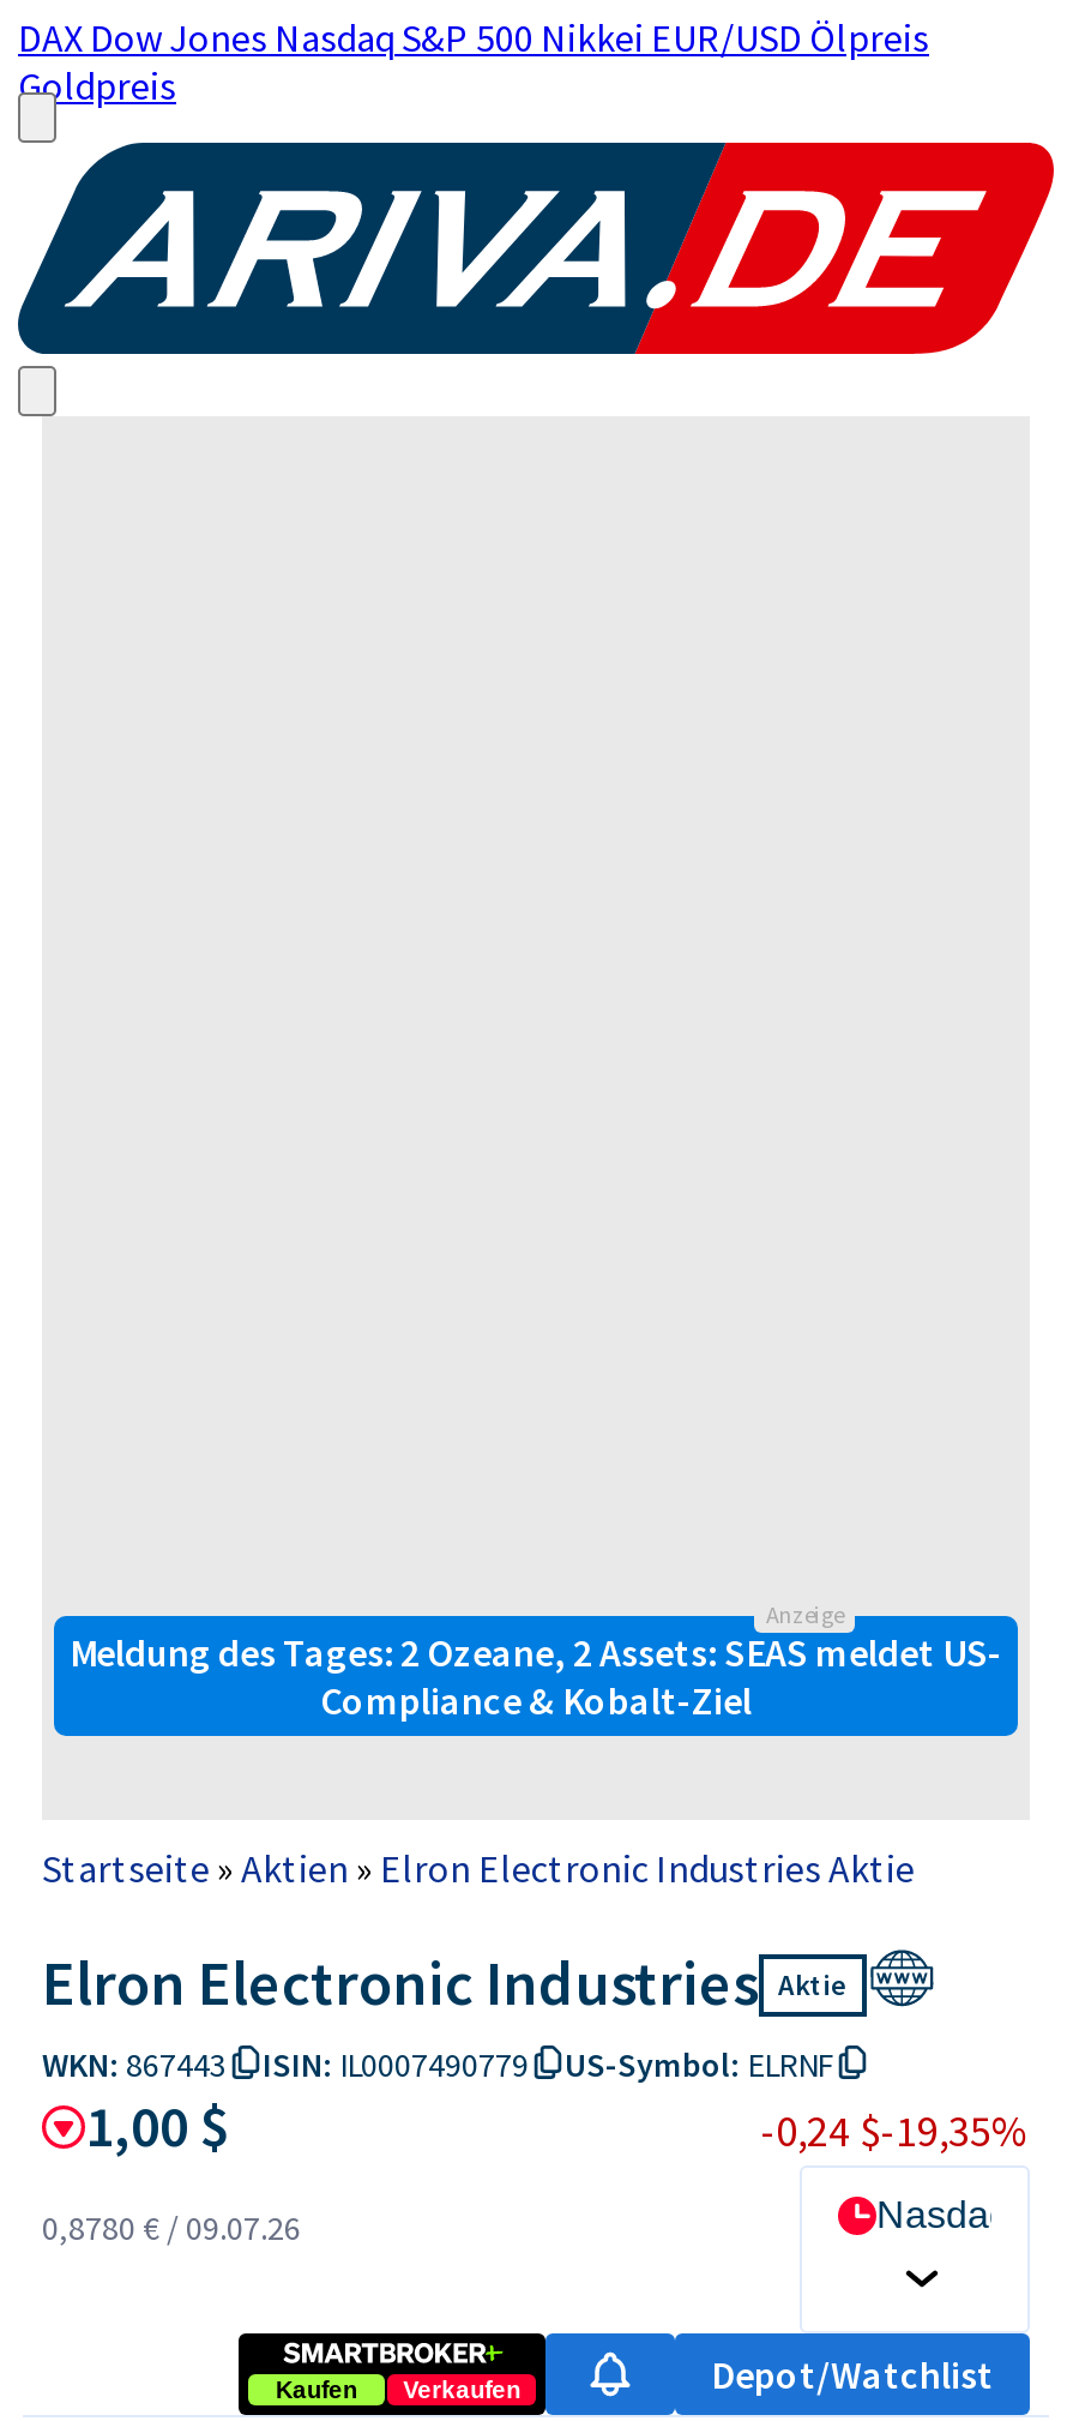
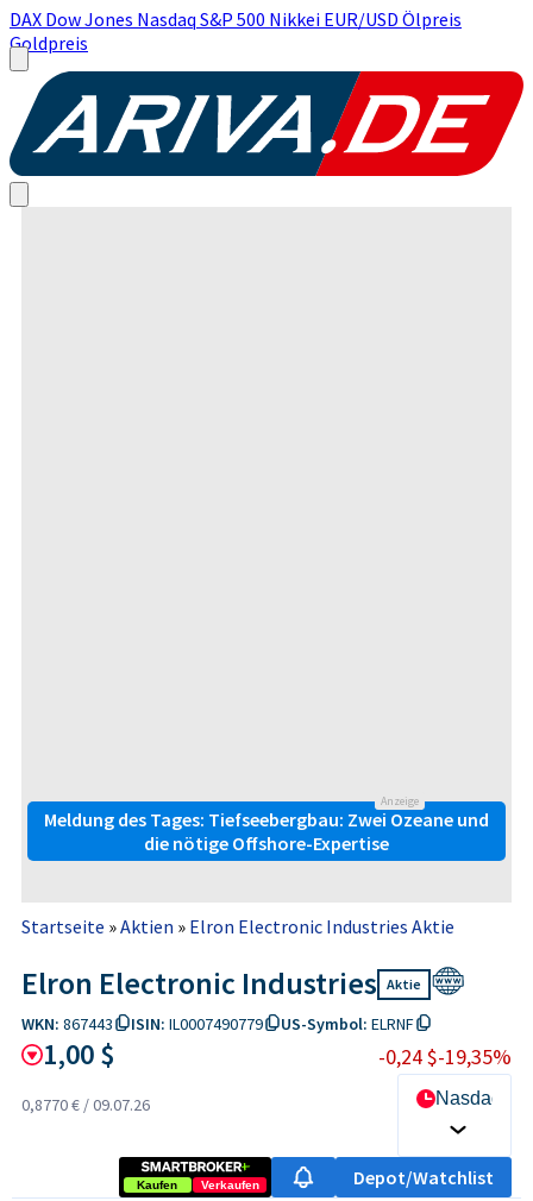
[70,1627,1002,1723] Meldung des Tages: 2 Ozeane, 2 Assets: SEAS meldet US- | Compliance & Kobalt-Ziel -> [44,807,489,855] Meldung des Tages: Tiefseebergbau: Zwei Ozeane und | die nötige Offshore-Expertise
[42,2206,301,2249] 0,8780 €/ 09.07.26 -> [21,1094,150,1115] 0,8770 €/ 09.07.26

